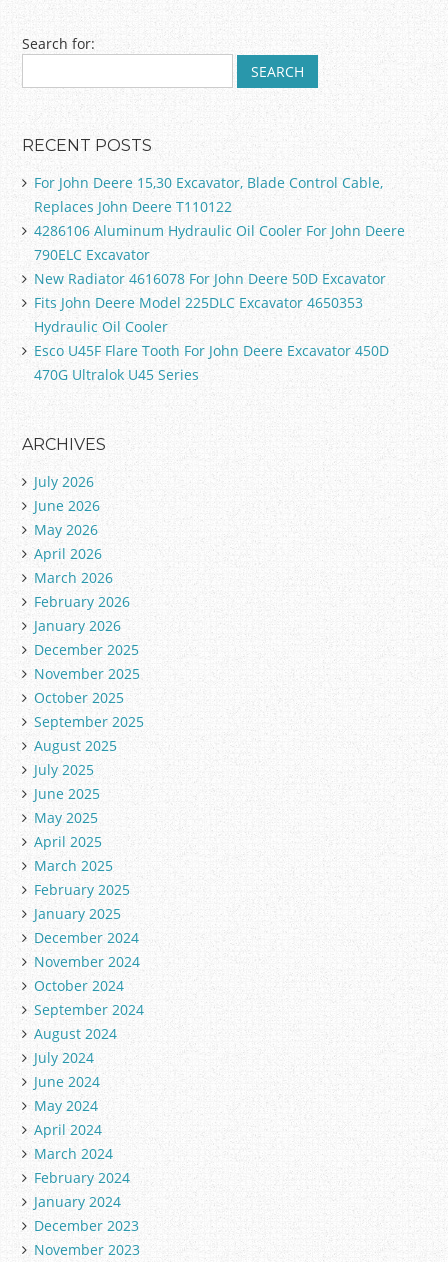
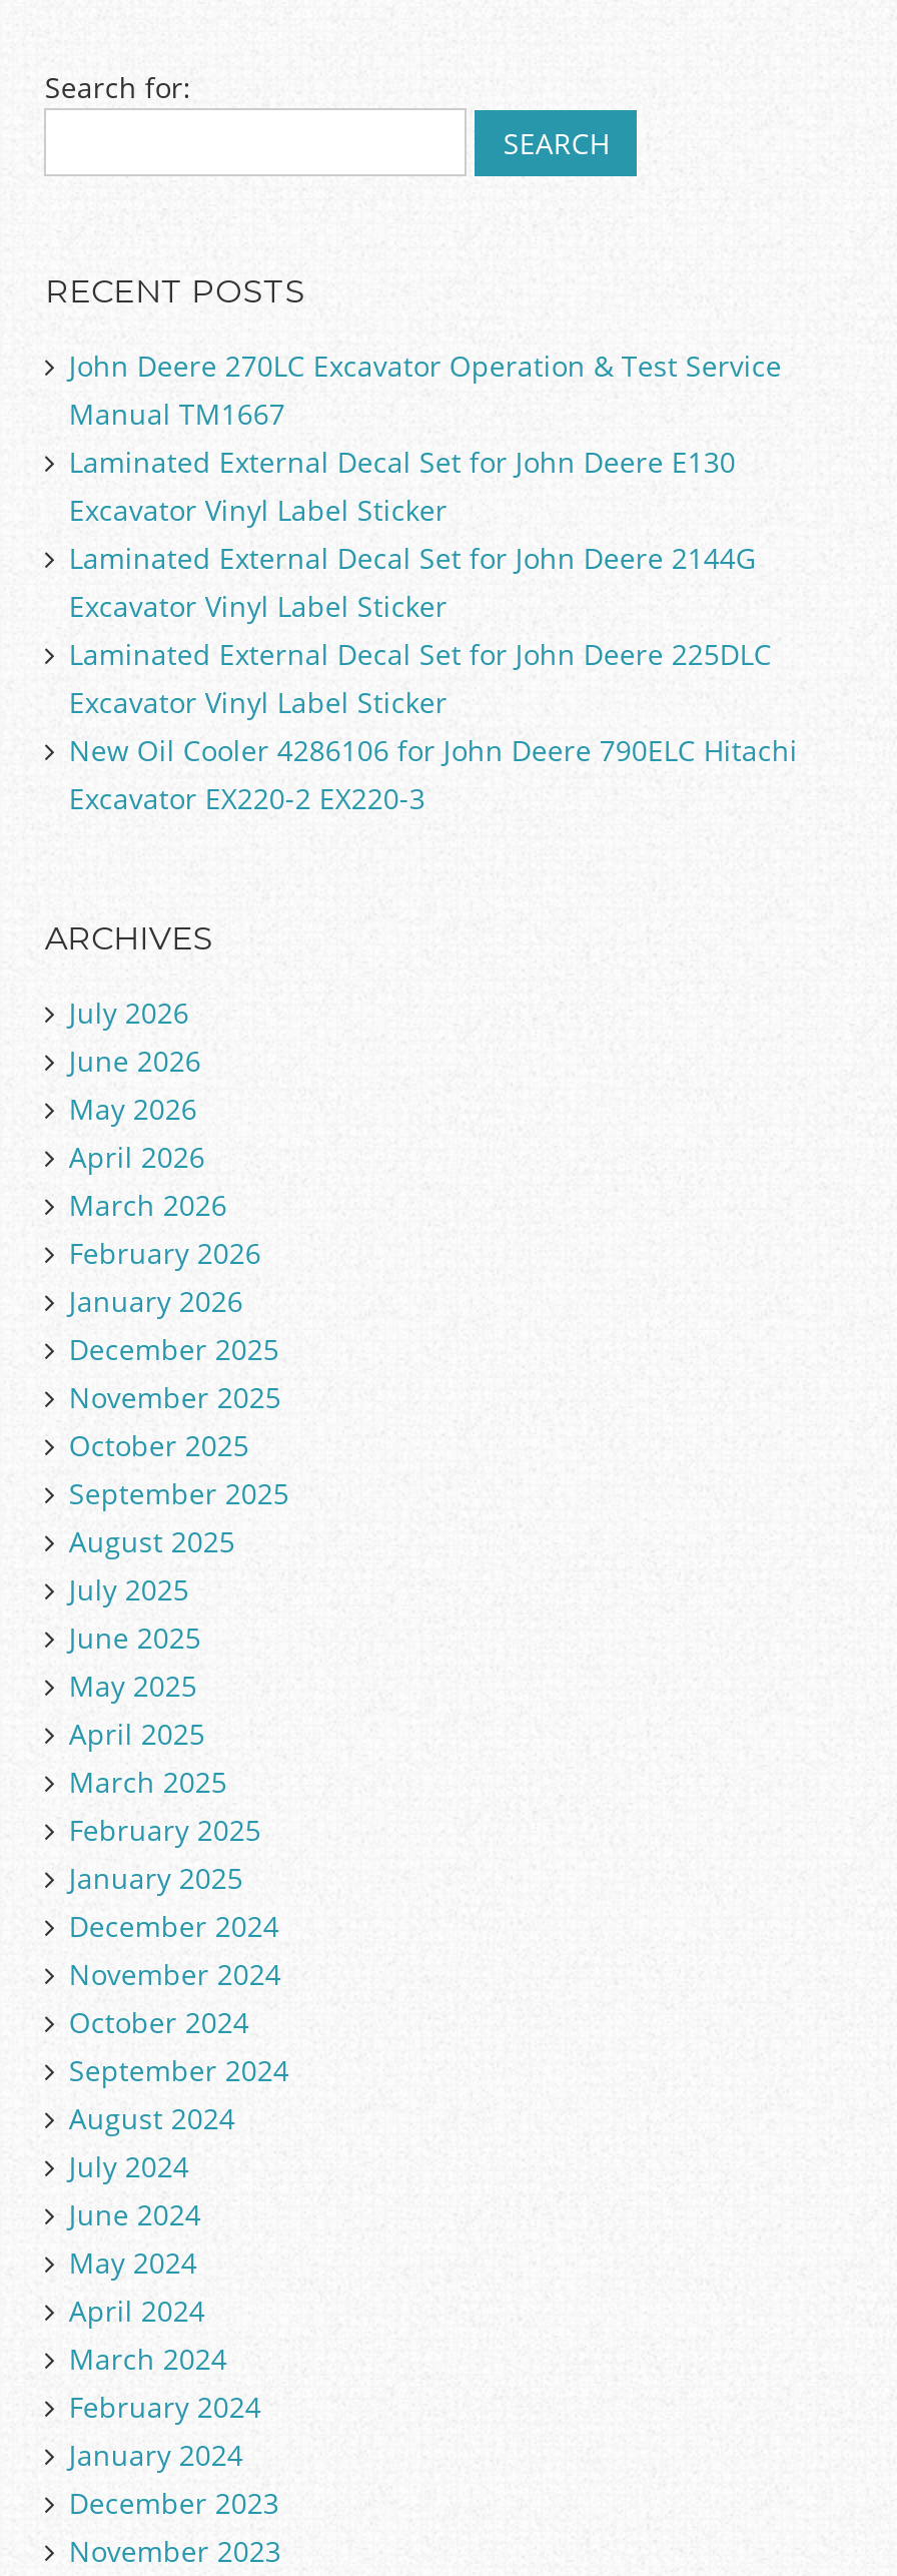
[34,173,405,384] For John Deere 15,30 Excavator, Blade Control Cable, | Replaces John Deere T110122 | 4286106 Aluminum Hydraulic Oil Cooler For John Deere | 790ELC Excavator | New Radiator 4616078 For John Deere 50D Excavator | Fits John Deere Model 225DLC Excavator 4650353 | Hydraulic Oil Cooler | Esco U45F Flare Tooth For John Deere Excavator 450D | 470G Ultralok U45 Series -> [69,347,798,817] John Deere 270LC Excavator Operation & Test Service | Manual TM1667 | Laminated External Decal Set for John Deere E130 | Excavator Vinyl Label Sticker | Laminated External Decal Set for John Deere 2144G | Excavator Vinyl Label Sticker | Laminated External Decal Set for John Deere 225DLC | Excavator Vinyl Label Sticker | New Oil Cooler 4286106 for John Deere 790ELC Hitachi | Excavator EX220-2 EX220-3

